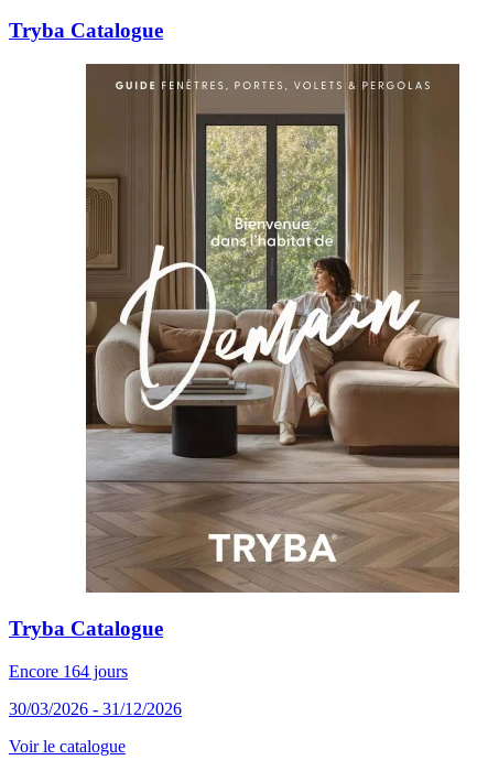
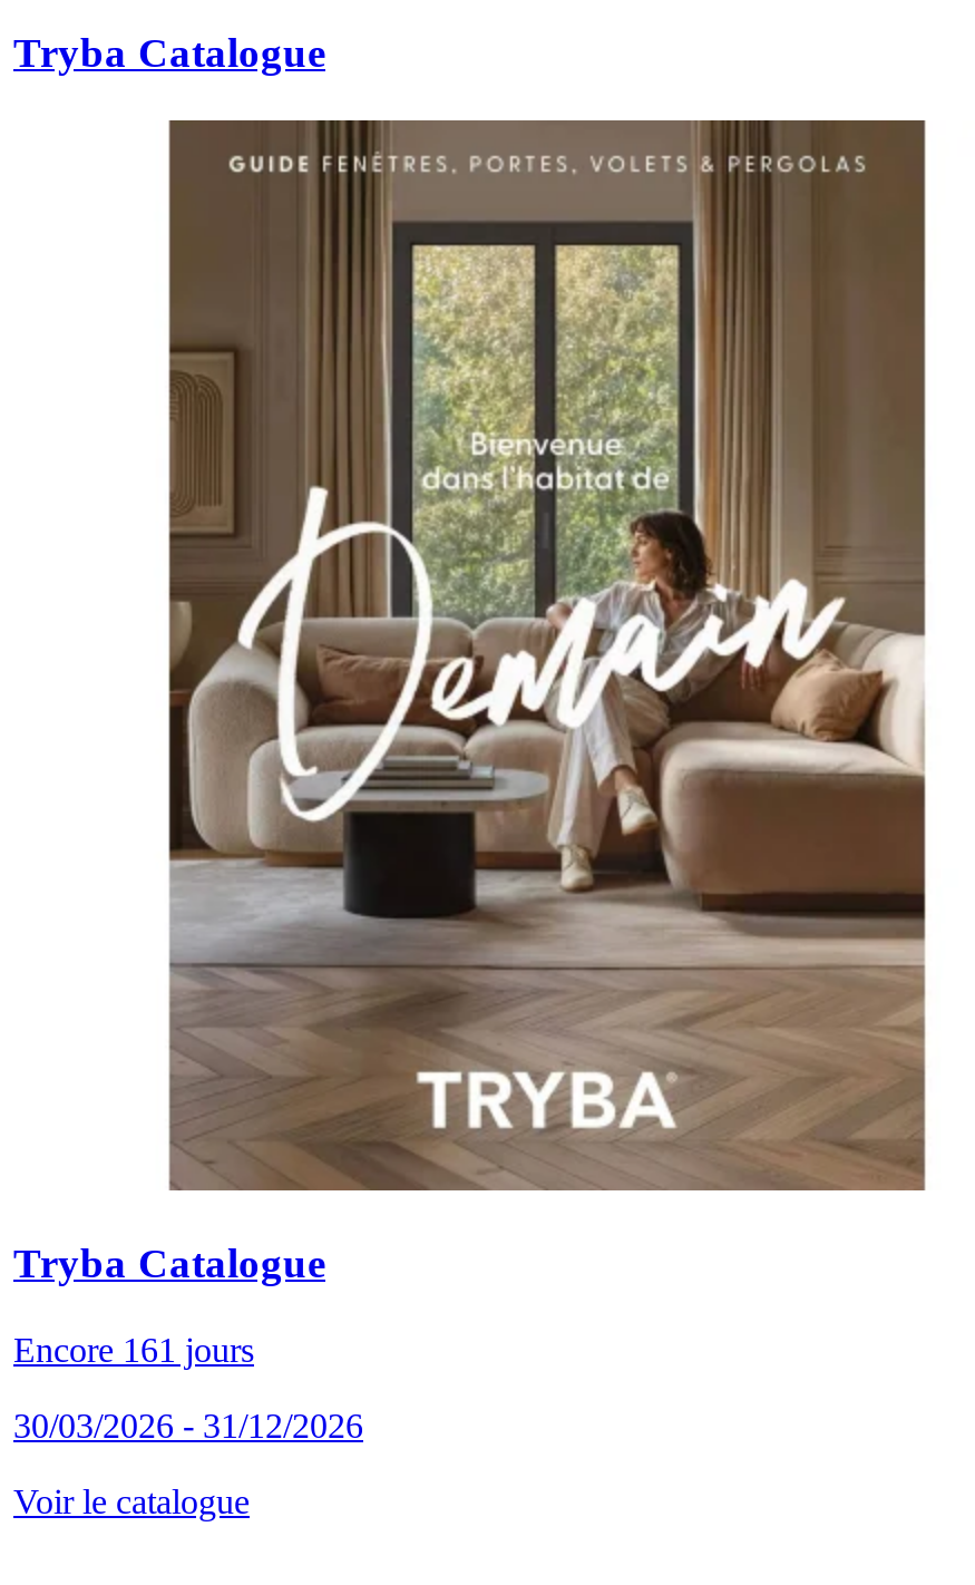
[9,662,128,681] Encore 164 jours -> [13,1331,254,1369] Encore 161 jours

